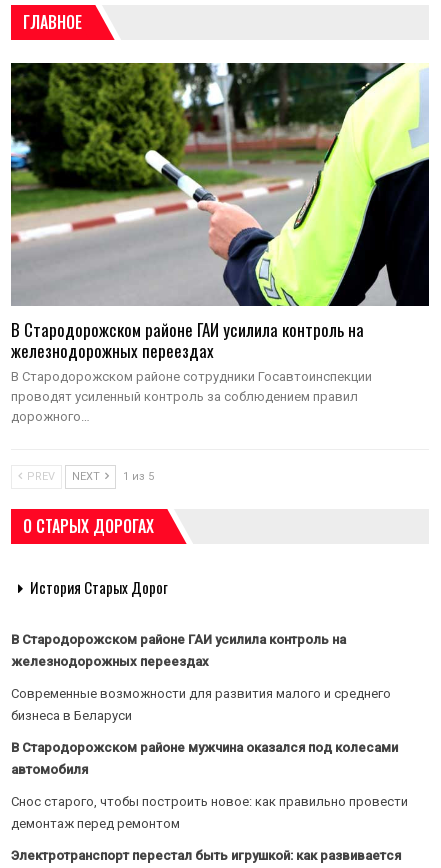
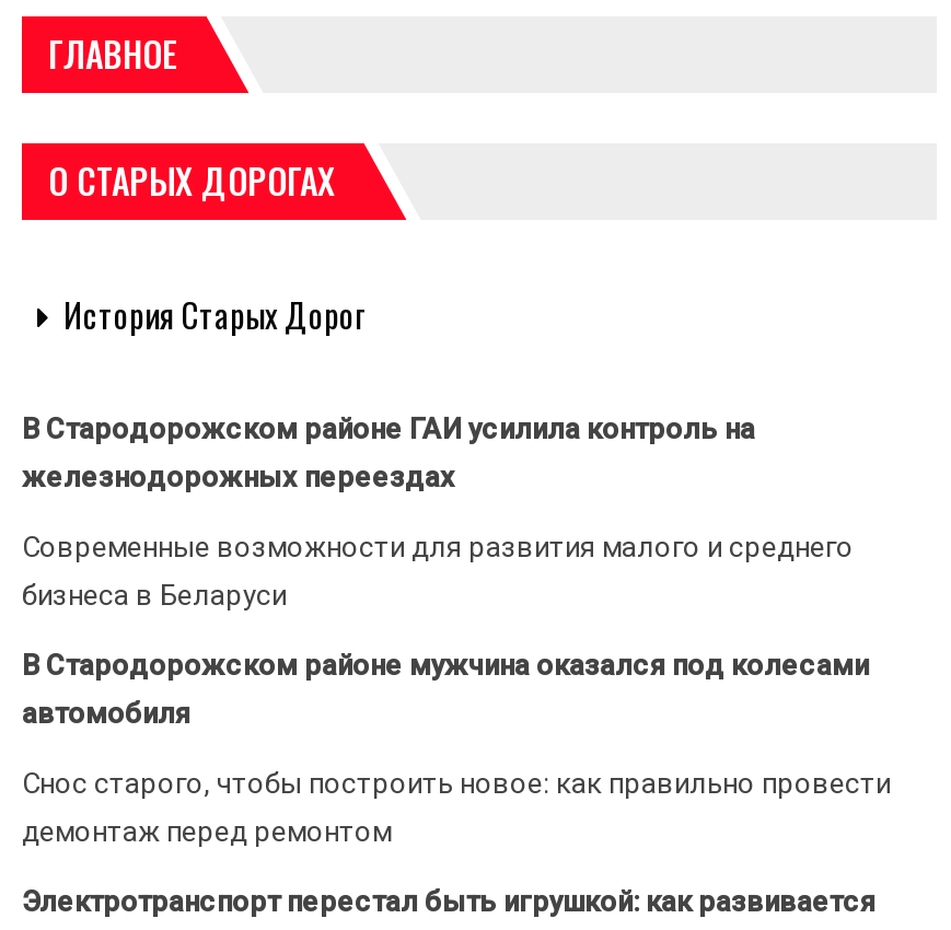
[10,62,430,424] [image] | В Стародорожском районе ГАИ усилила контроль на | железнодорожных переездах | В Стародорожском районе сотрудники Госавтоинспекции | проводят усиленный контроль за соблюдением правил | дорожного… -> none
[24,470,154,483] PREV | NEXT | 1 из 5 -> none

